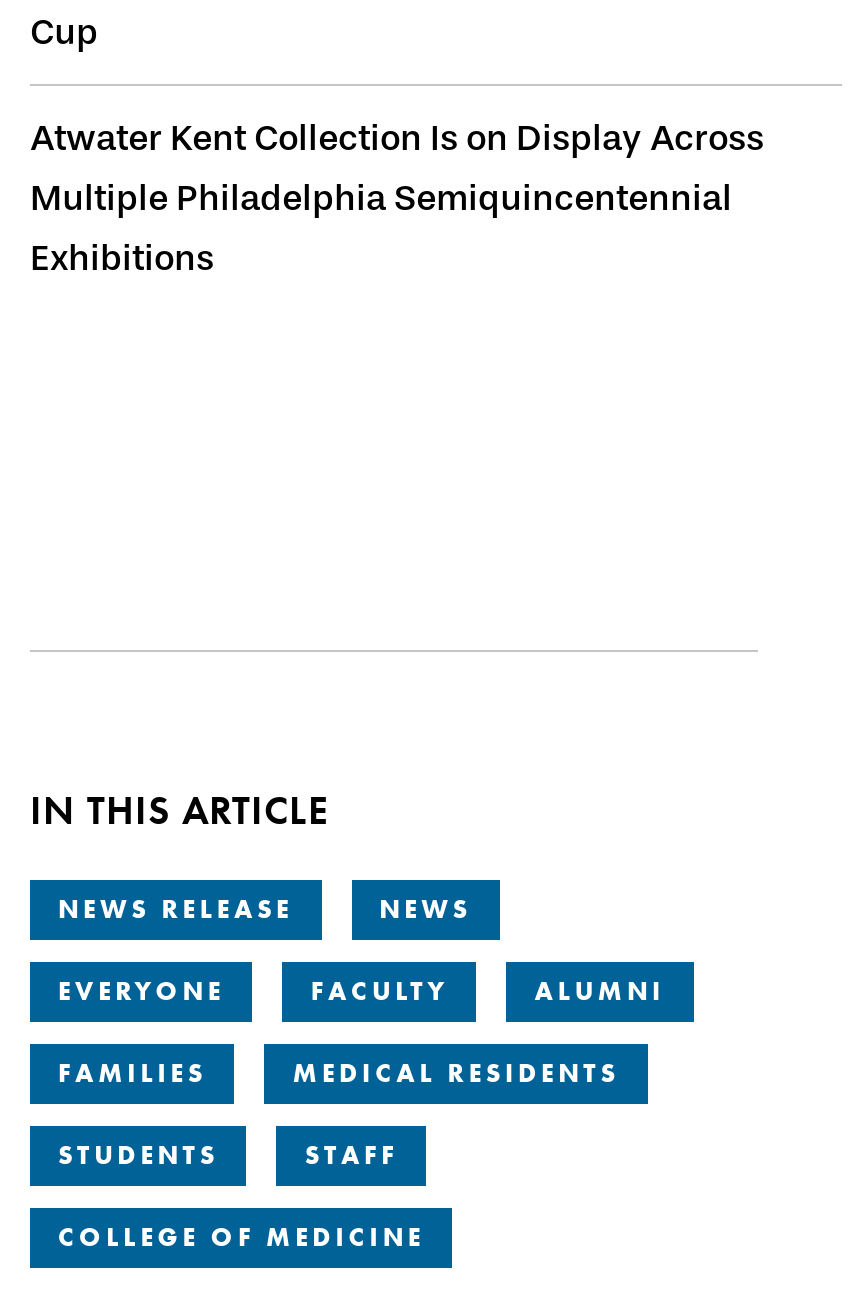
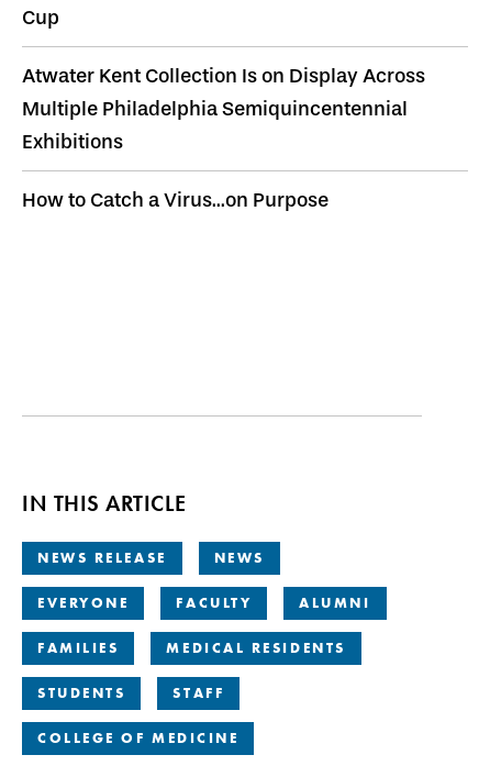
none -> [22,188,328,212] How to Catch a Virus...on Purpose

